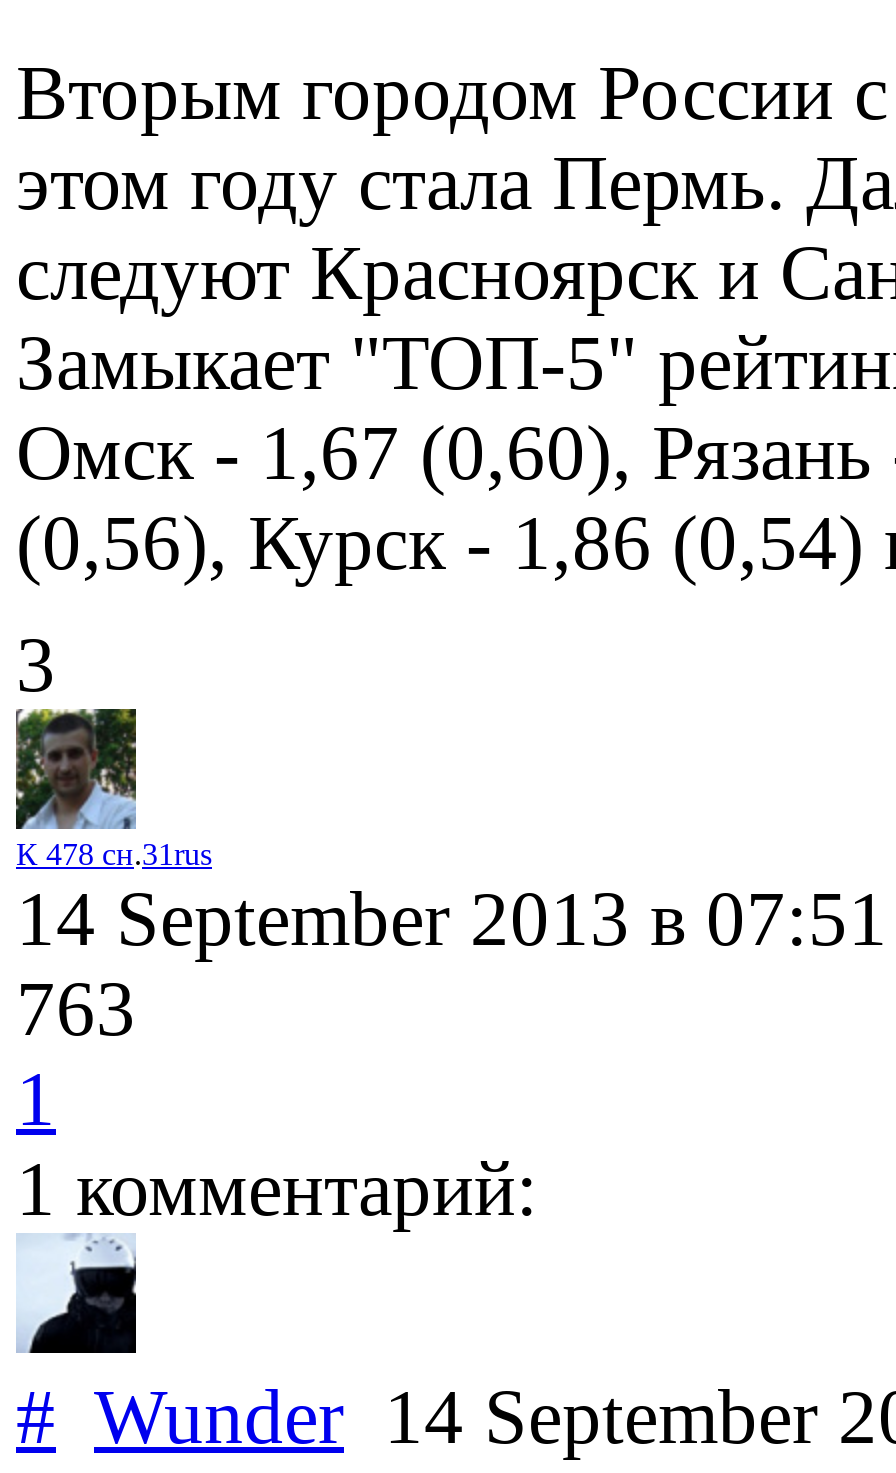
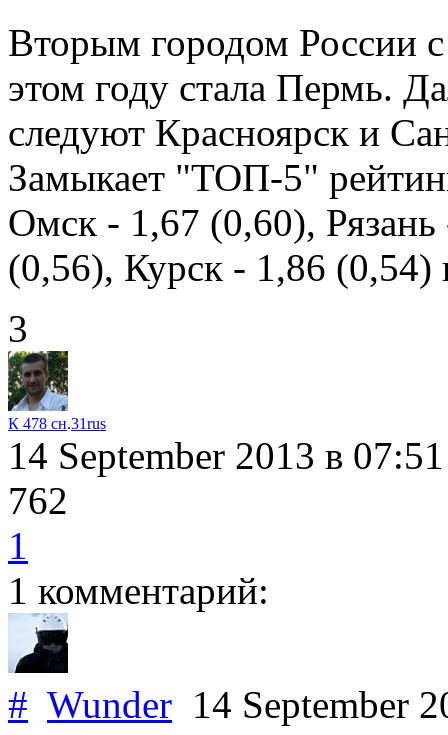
[16,965,136,1051] 763 -> [8,479,68,522] 762

